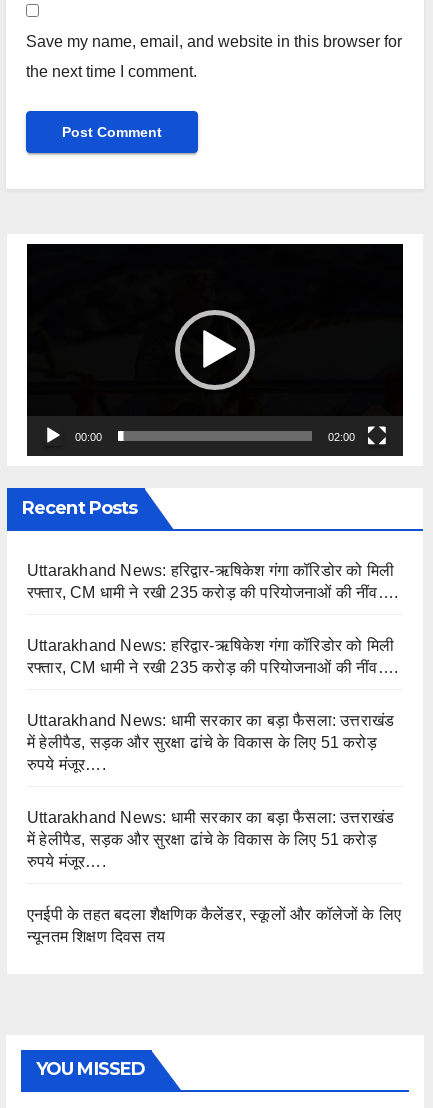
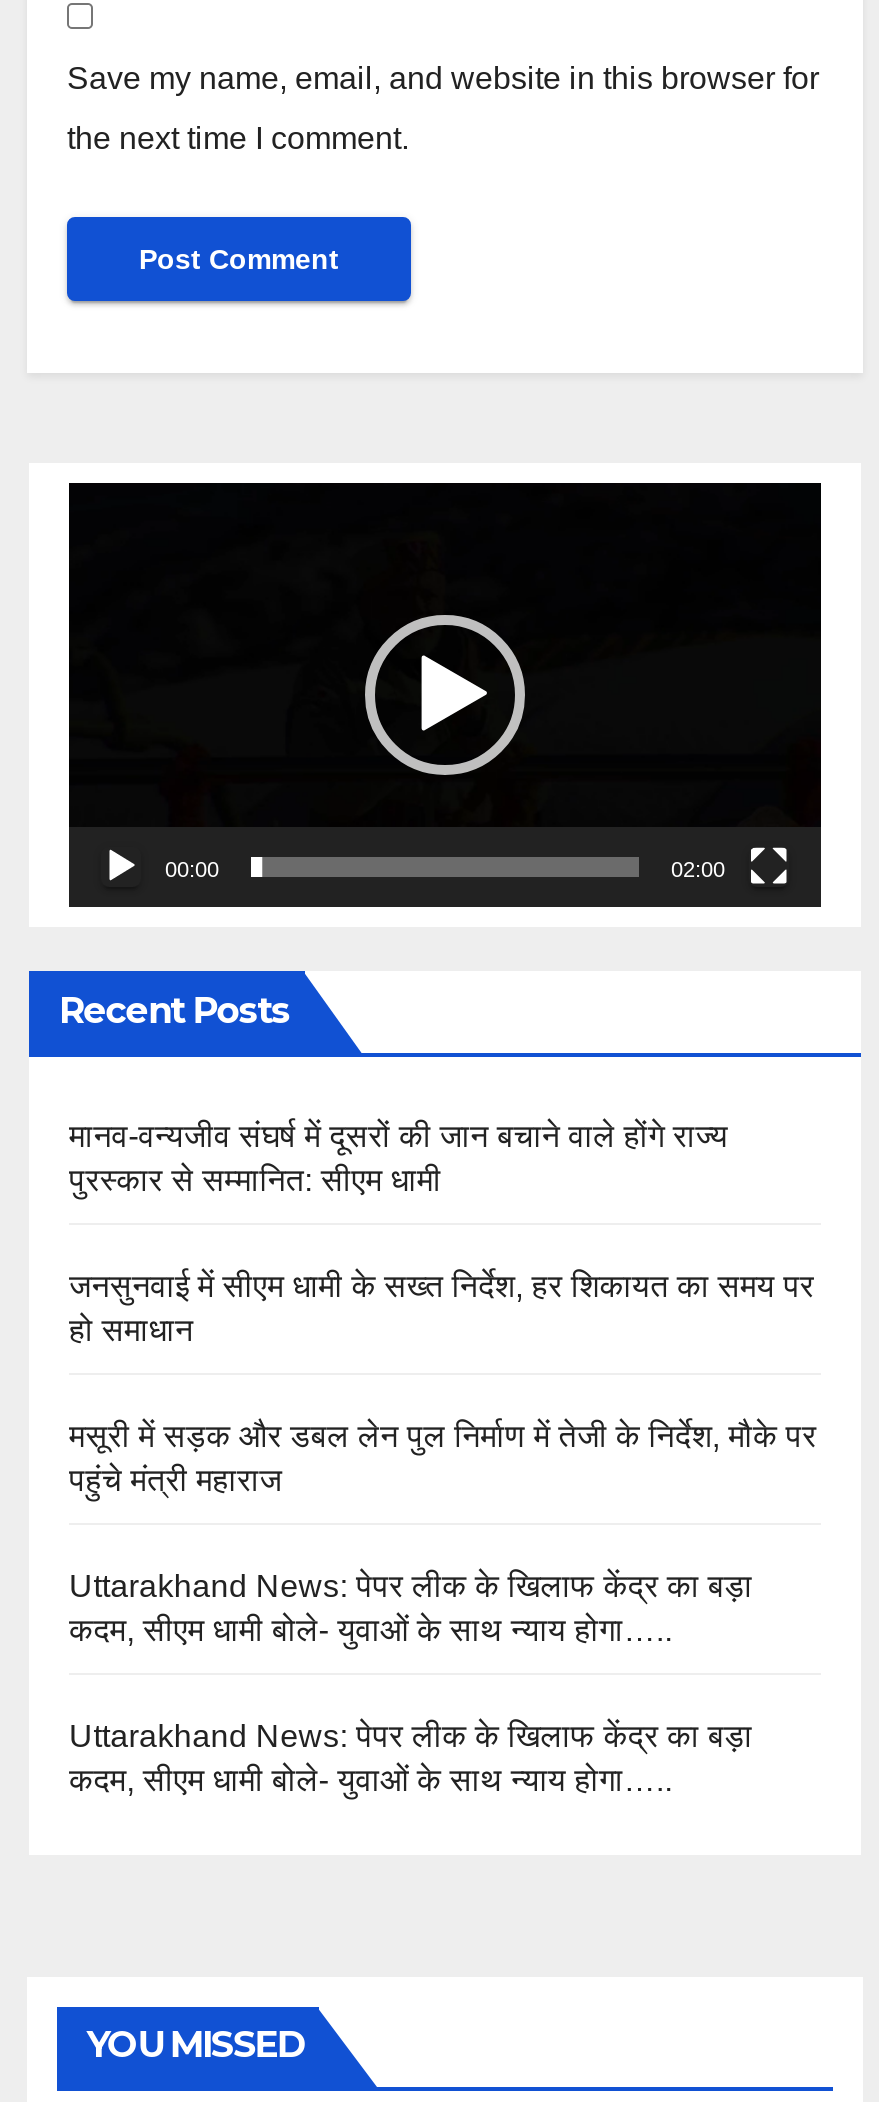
[27,562,398,601] Uttarakhand News: हरिद्वार-ऋषिकेश गंगा कॉरिडोर को मिली | रफ्तार, CM धामी ने रखी 235 करोड़ की परियोजनाओं की नींव…. -> [69,1119,728,1197] मानव-वन्यजीव संघर्ष में दूसरों की जान बचाने वाले होंगे राज्य | पुरस्कार से सम्मानित: सीएम धामी
[27,637,398,676] Uttarakhand News: हरिद्वार-ऋषिकेश गंगा कॉरिडोर को मिली | रफ्तार, CM धामी ने रखी 235 करोड़ की परियोजनाओं की नींव…. -> [69,1269,814,1347] जनसुनवाई में सीएम धामी के सख्त निर्देश, हर शिकायत का समय पर | हो समाधान
[27,712,394,773] Uttarakhand News: धामी सरकार का बड़ा फैसला: उत्तराखंड | में हेलीपैड, सड़क और सुरक्षा ढांचे के विकास के लिए 51 करोड़ | रुपये मंजूर…. -> [69,1419,817,1497] मसूरी में सड़क और डबल लेन पुल निर्माण में तेजी के निर्देश, मौके पर | पहुंचे मंत्री महाराज
[27,809,394,870] Uttarakhand News: धामी सरकार का बड़ा फैसला: उत्तराखंड | में हेलीपैड, सड़क और सुरक्षा ढांचे के विकास के लिए 51 करोड़ | रुपये मंजूर…. -> [69,1569,753,1647] Uttarakhand News: पेपर लीक के खिलाफ केंद्र का बड़ा | कदम, सीएम धामी बोले- युवाओं के साथ न्याय होगा…..
[27,906,401,945] एनईपी के तहत बदला शैक्षणिक कैलेंडर, स्कूलों और कॉलेजों के लिए | न्यूनतम शिक्षण दिवस तय -> [69,1719,753,1797] Uttarakhand News: पेपर लीक के खिलाफ केंद्र का बड़ा | कदम, सीएम धामी बोले- युवाओं के साथ न्याय होगा…..

